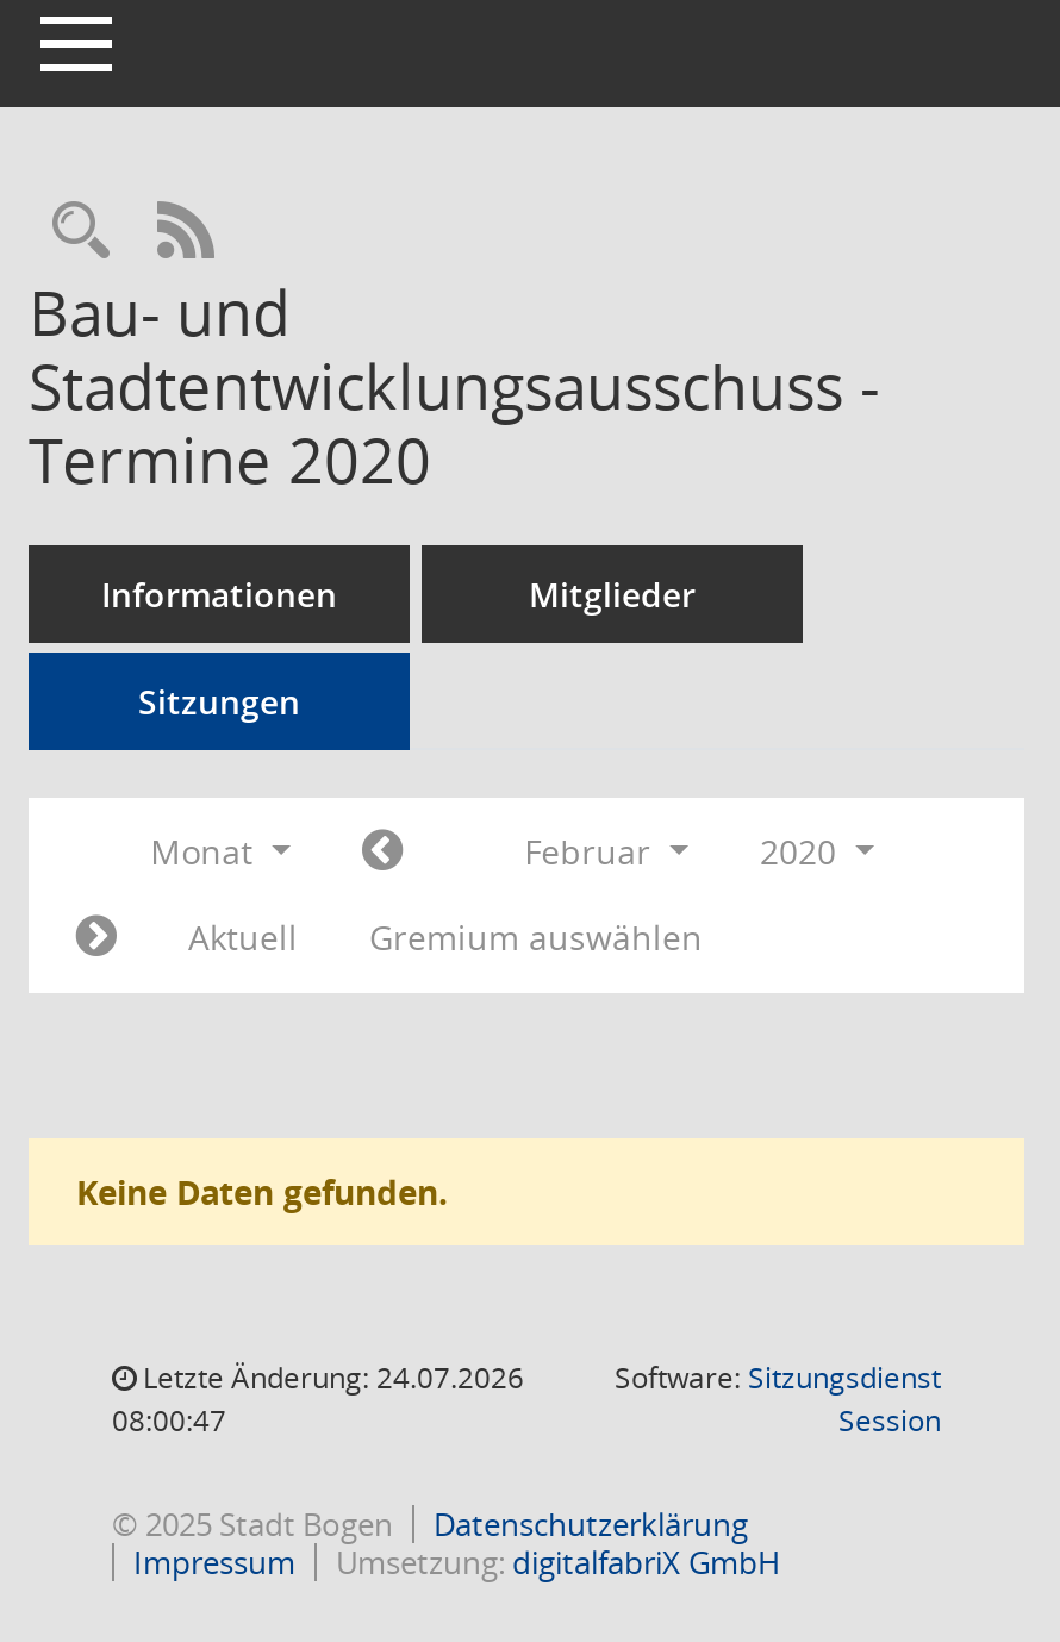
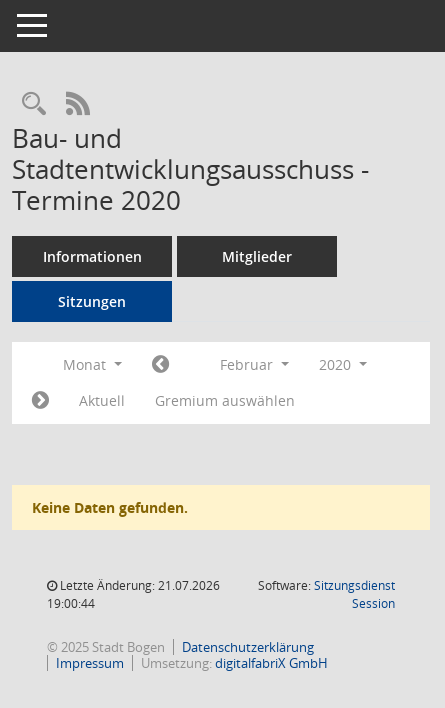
[136,1357,524,1398] Letzte Änderung: 24.07.2026 -> [57,577,220,594] Letzte Änderung: 21.07.2026
[112,1400,226,1441] 08:00:47 -> [47,595,95,612] 19:00:44

